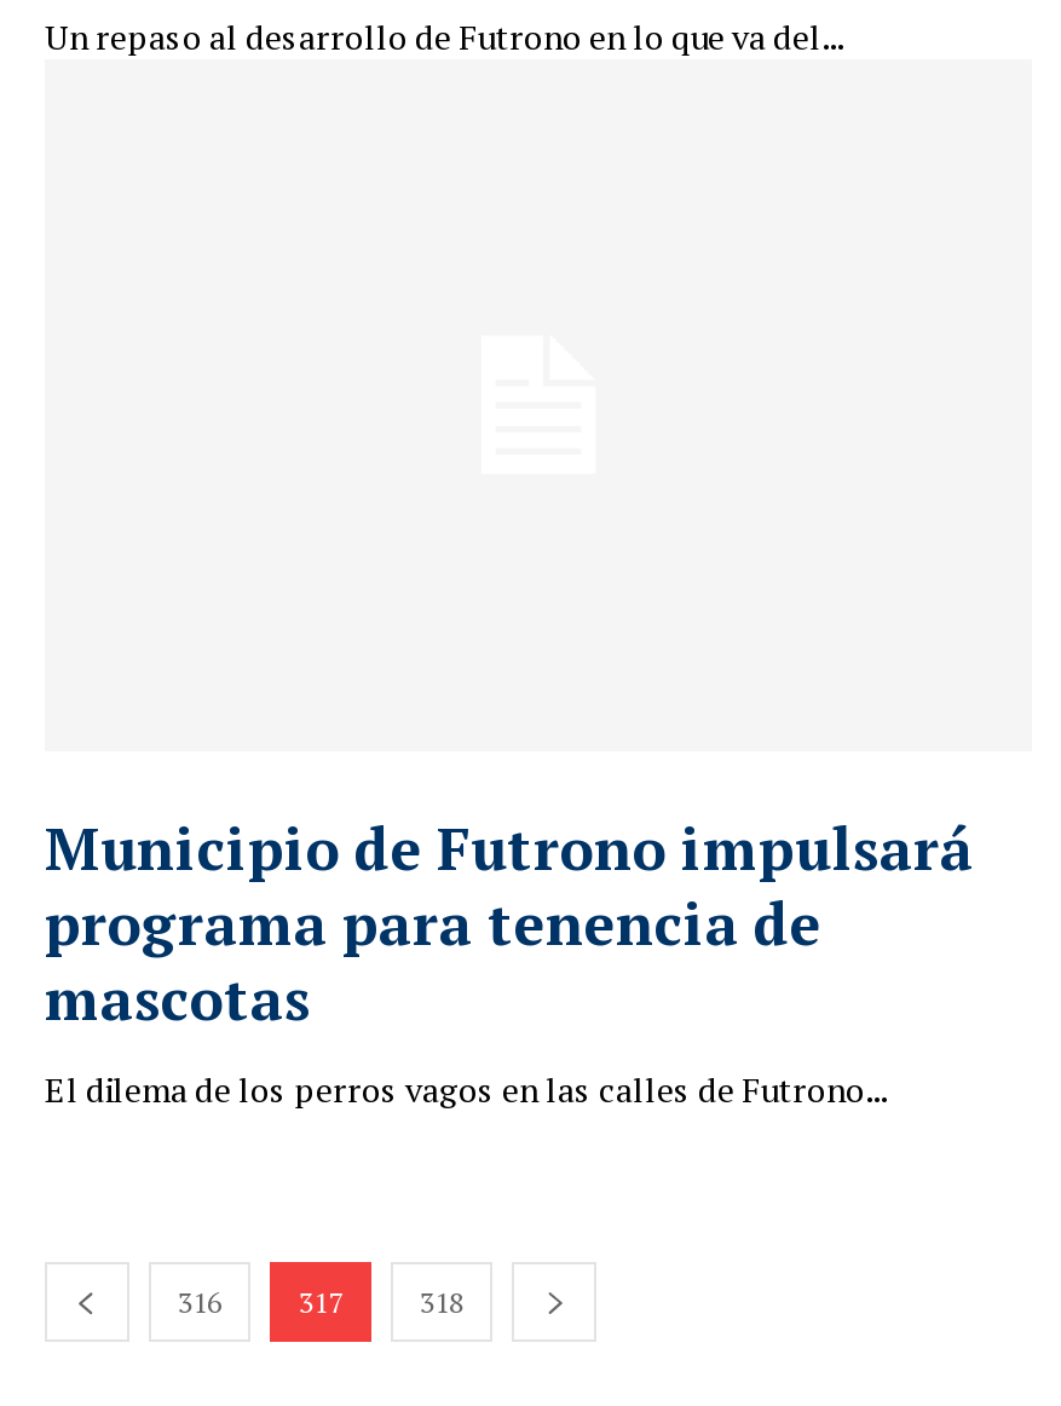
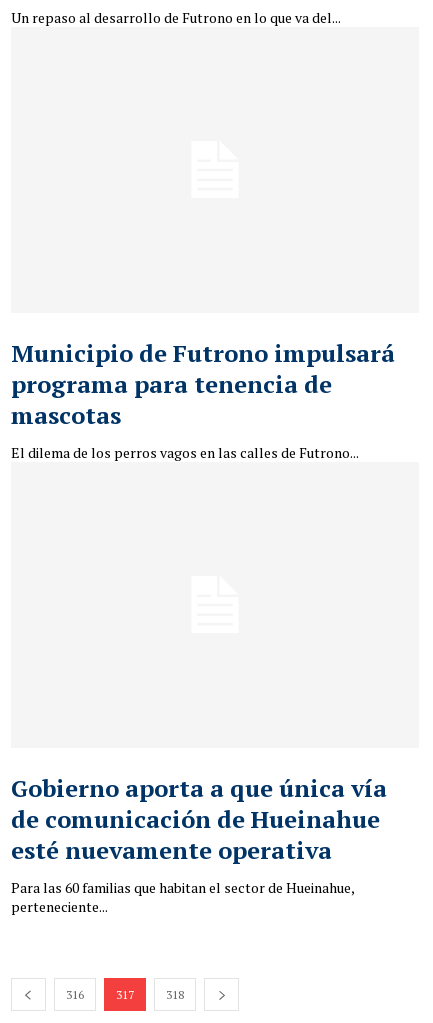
none -> [11,771,387,915] Gobierno aporta a que única vía | de comunicación de Hueinahue | esté nuevamente operativa | Para las 60 familias que habitan el sector de Hueinahue, | perteneciente...

